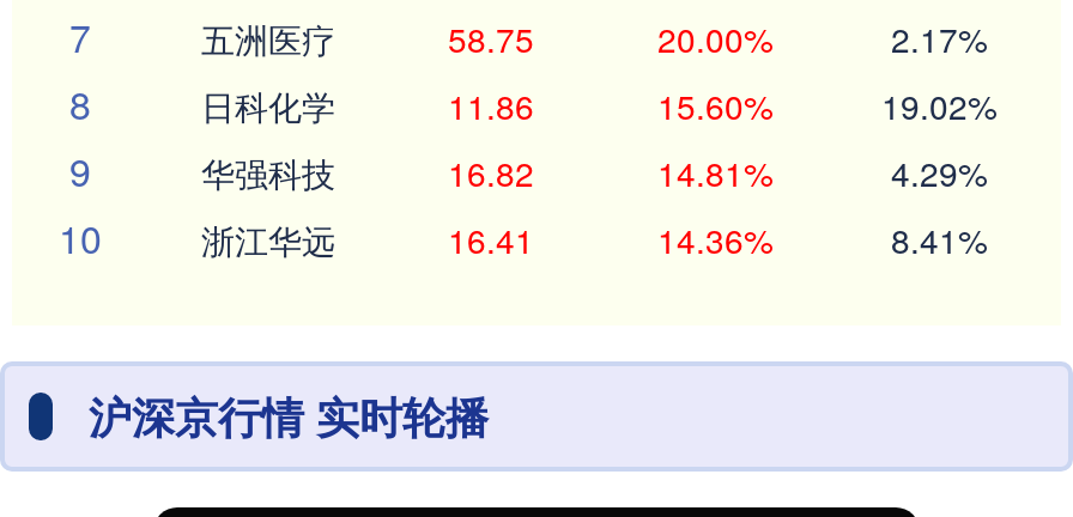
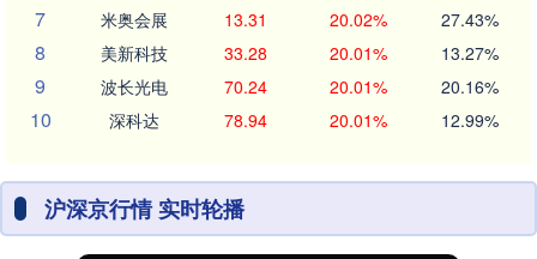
[201,14,987,62] 五洲医疗 | 58.75 | 20.00% | 2.17% -> [101,7,499,31] 米奥会展 | 13.31 | 20.02% | 27.43%
[201,81,996,129] 日科化学 | 11.86 | 15.60% | 19.02% -> [101,41,499,65] 美新科技 | 33.28 | 20.01% | 13.27%
[201,148,987,196] 华强科技 | 16.82 | 14.81% | 4.29% -> [101,74,499,98] 波长光电 | 70.24 | 20.01% | 20.16%
[201,215,987,263] 浙江华远 | 16.41 | 14.36% | 8.41% -> [109,108,499,132] 深科达 | 78.94 | 20.01% | 12.99%

